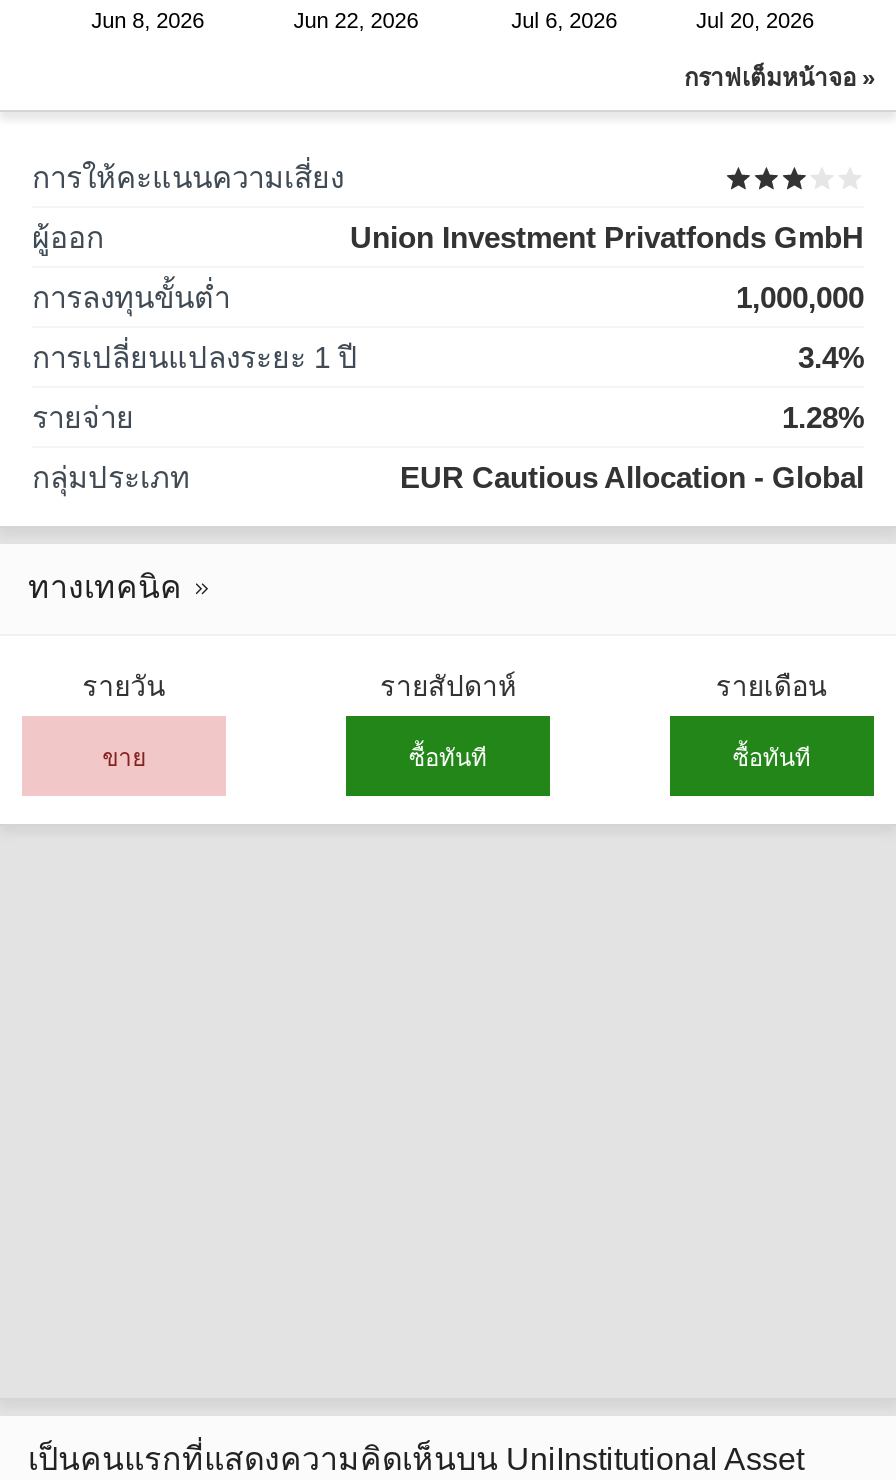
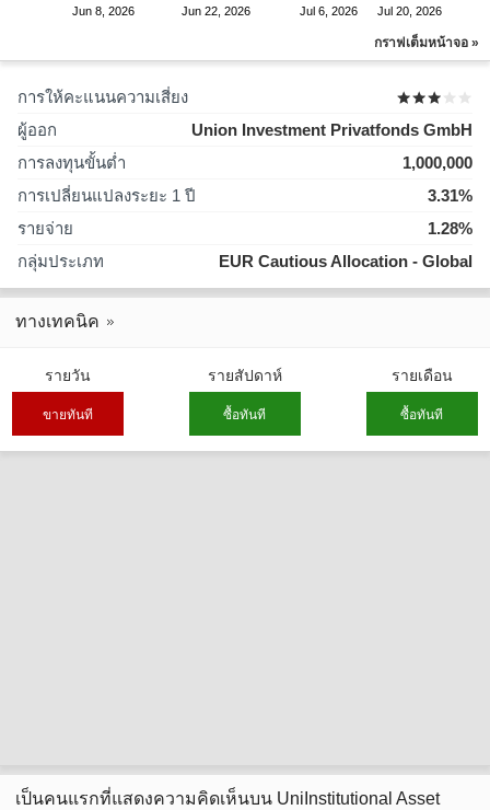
[798,340,864,374] 3.4% -> [428,186,472,205] 3.31%
[102,743,146,771] ขาย -> [43,407,93,422] ขายทันที

